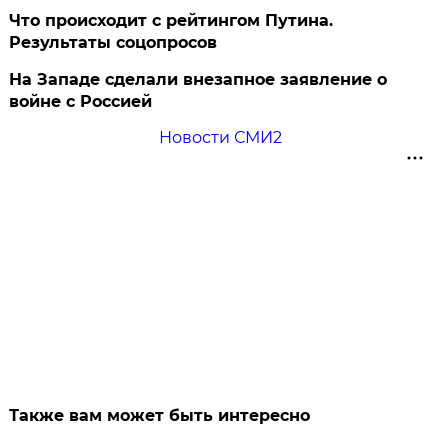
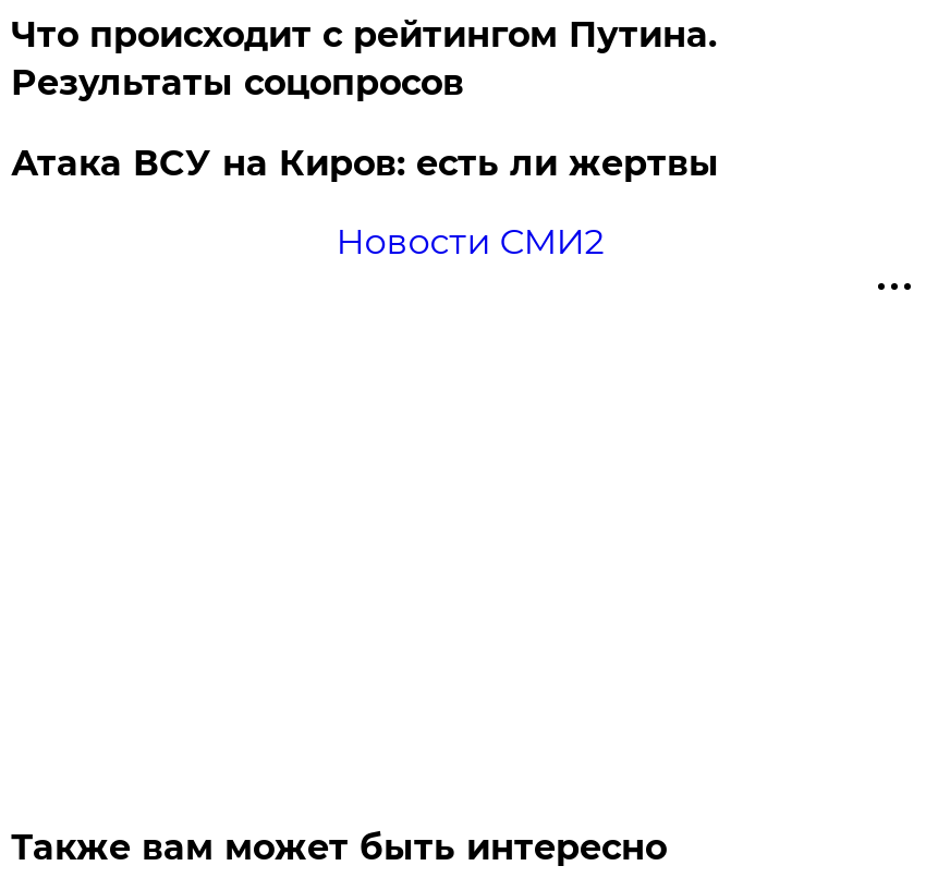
[9,70,387,111] На Западе сделали внезапное заявление о | войне с Россией -> [11,142,719,184] Атака ВСУ на Киров: есть ли жертвы

